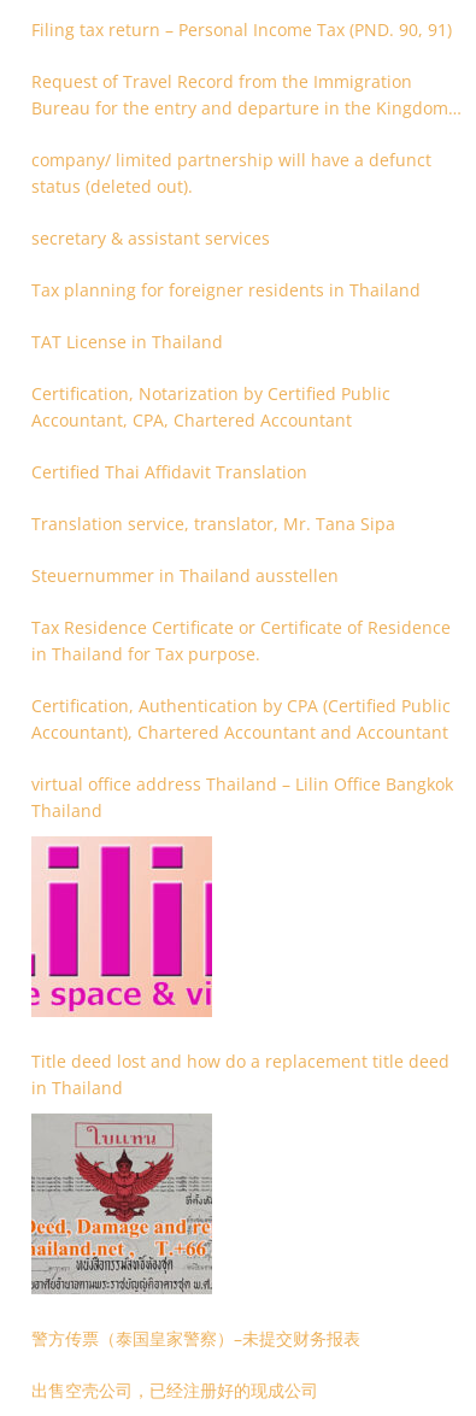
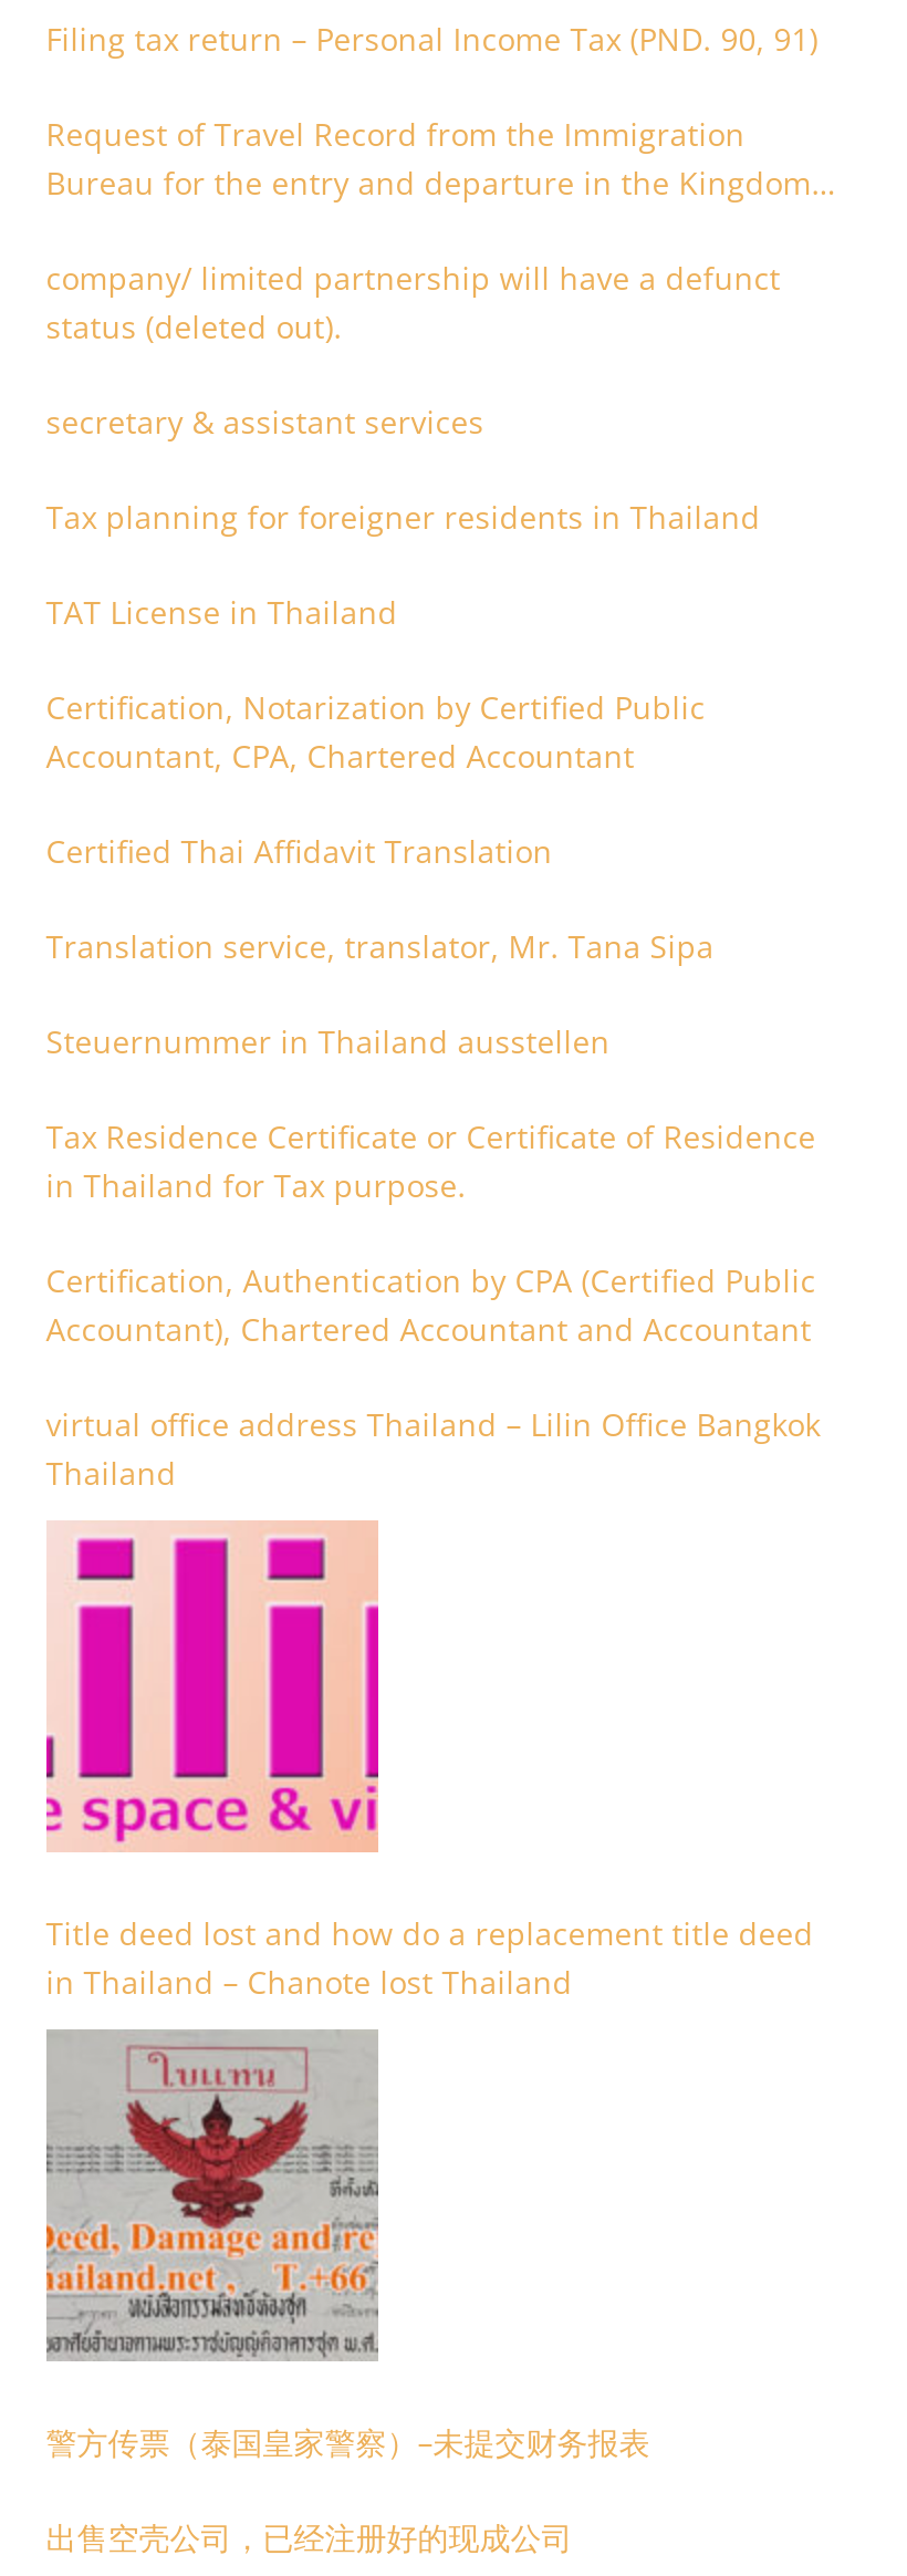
[31,1076,123,1099] in Thailand -> [46,1961,573,2003] in Thailand – Chanote lost Thailand

